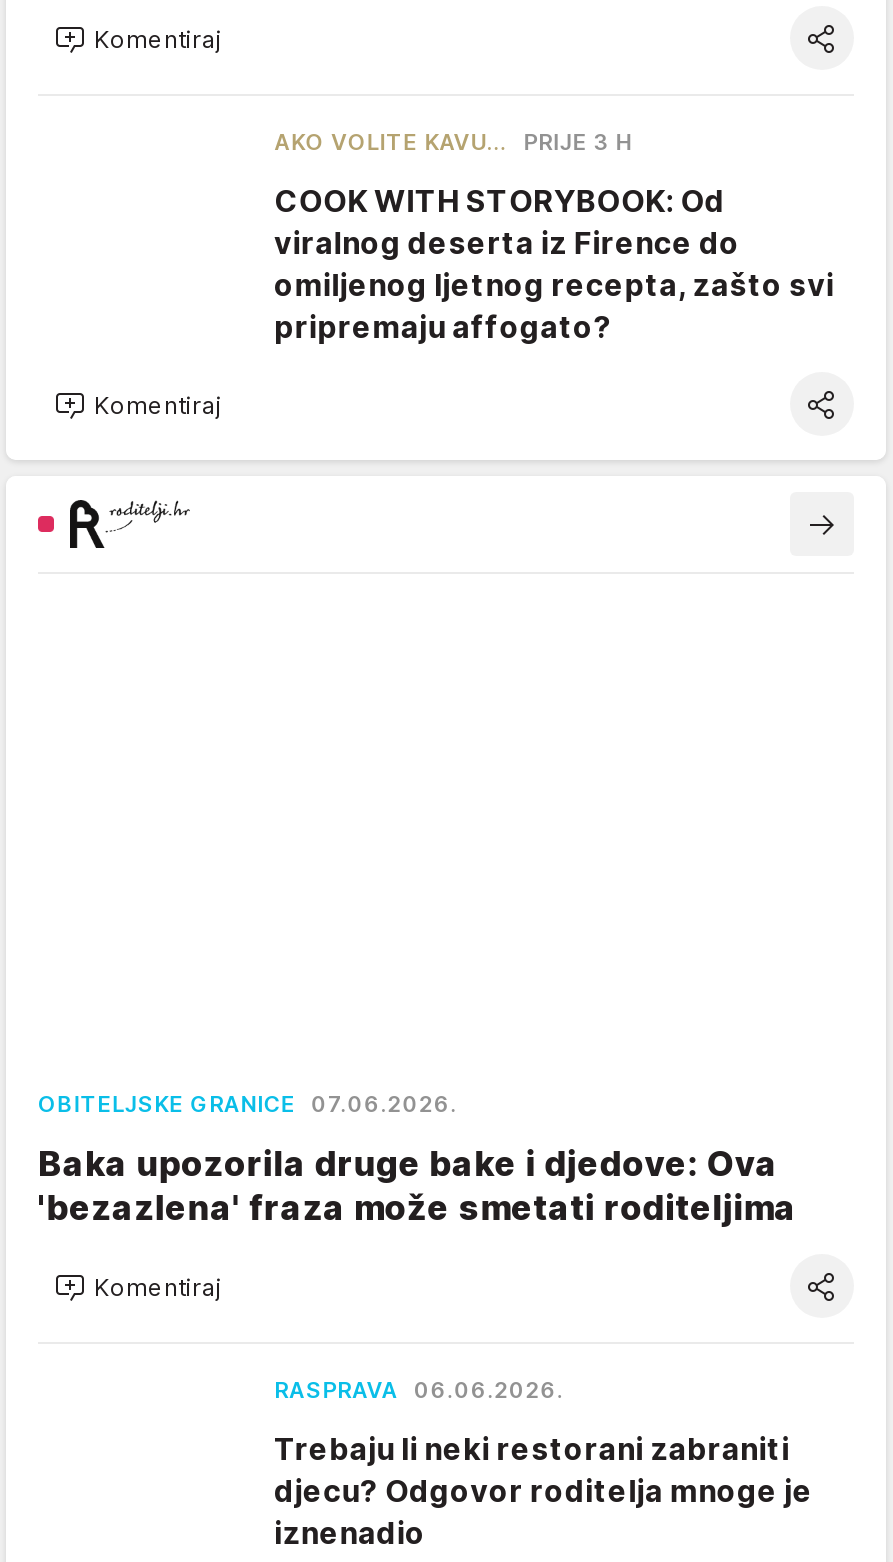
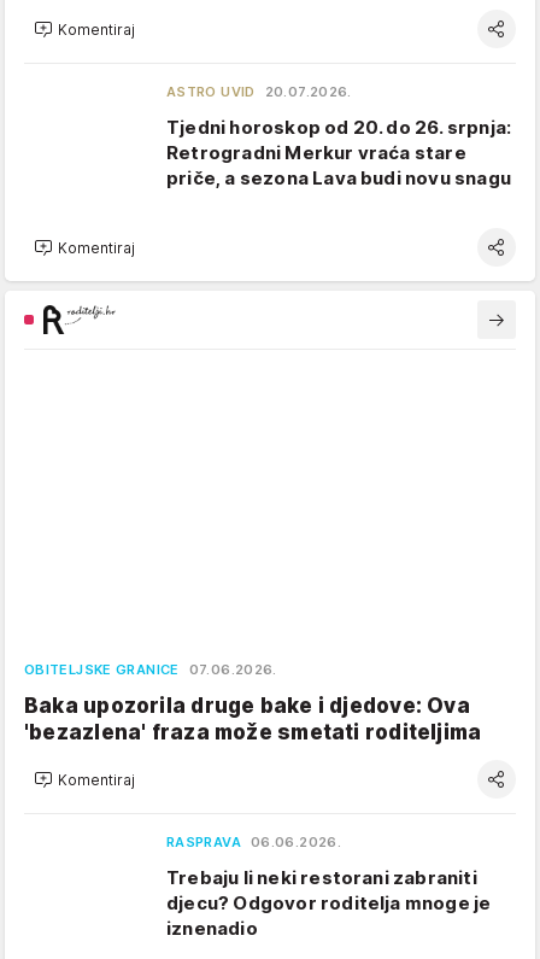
[274,128,632,156] AKO VOLITE KAVU... PRIJE 3 H -> [166,83,352,100] ASTRO UVID 20.07.2026.
[274,182,834,346] COOK WITH STORYBOOK: Od | viralnog deserta iz Firence do | omiljenog ljetnog recepta, zašto svi | pripremaju affogato? -> [166,116,511,190] Tjedni horoskop od 20. do 26. srpnja: | Retrogradni Merkur vraća stare | priče, a sezona Lava budi novu snagu

